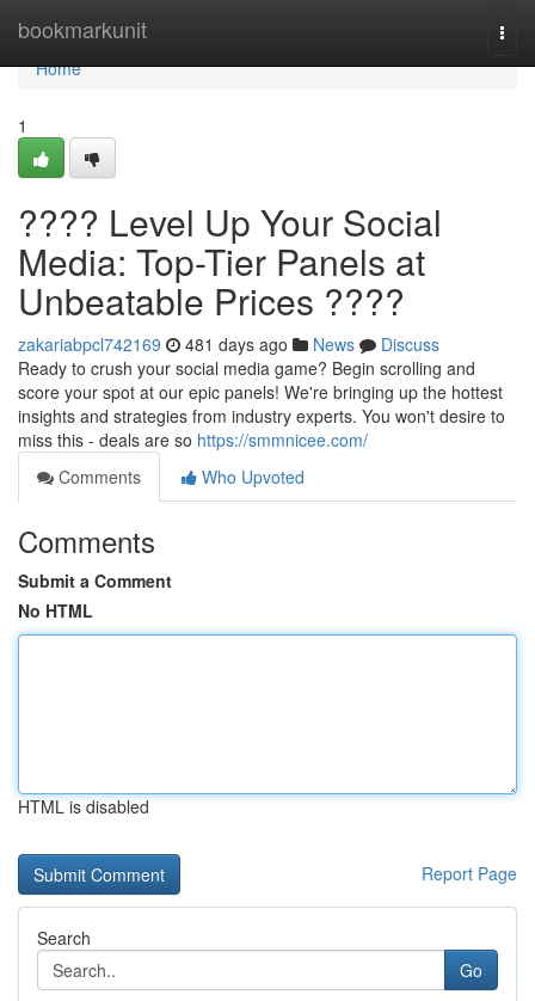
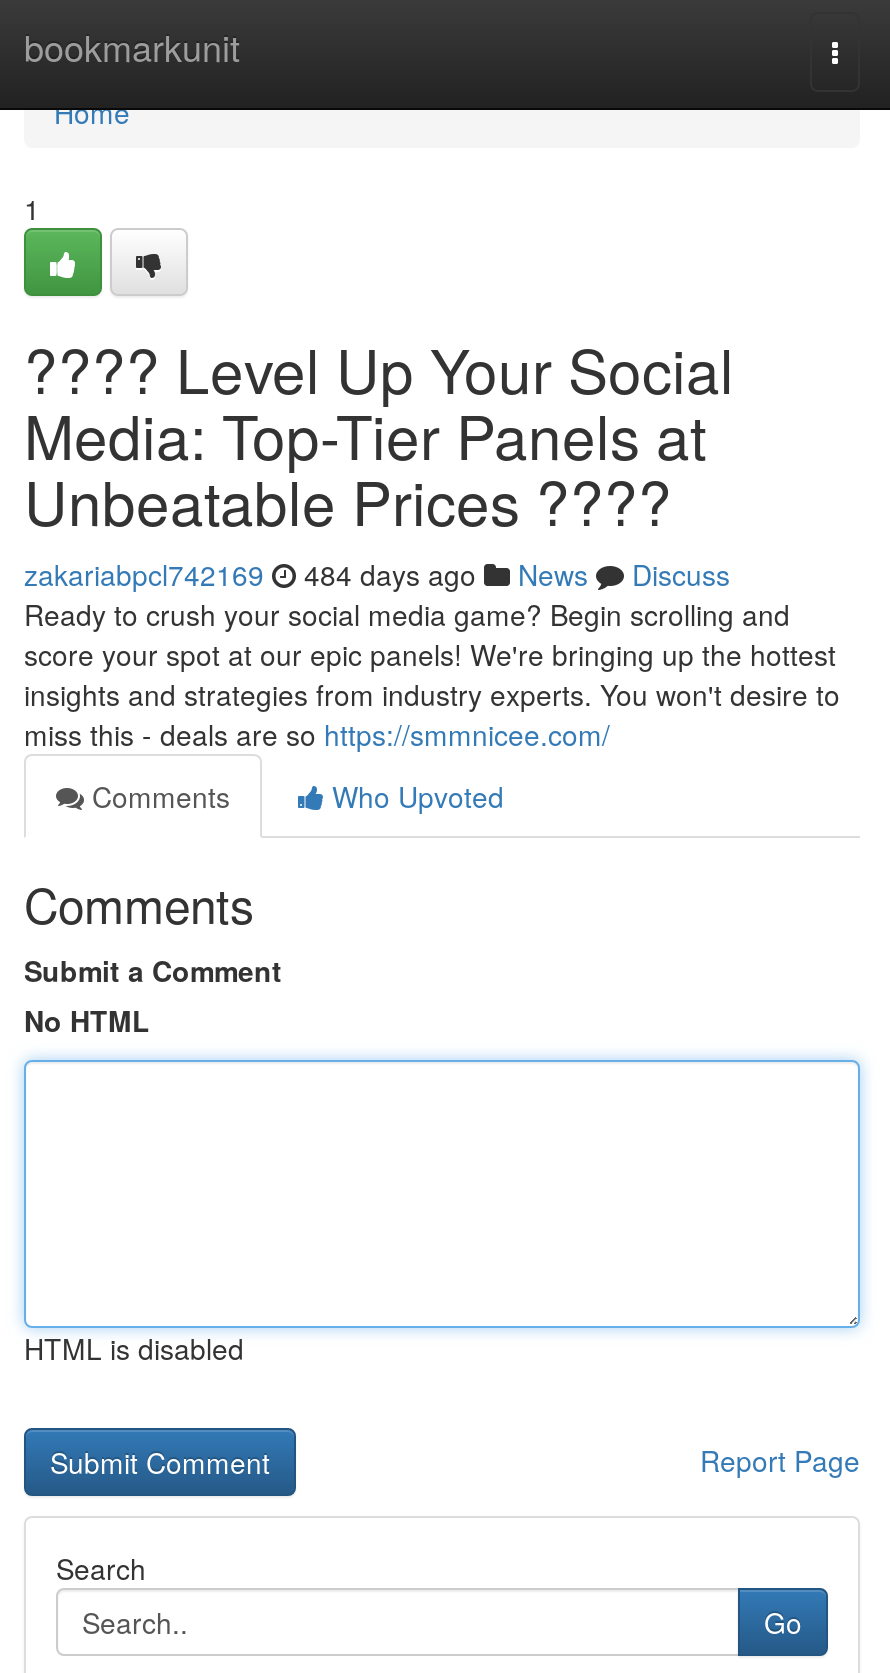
[18,332,439,356] zakariabpcl742169 481 days ago News Discuss -> [24,554,730,594] zakariabpcl742169 484 days ago News Discuss

